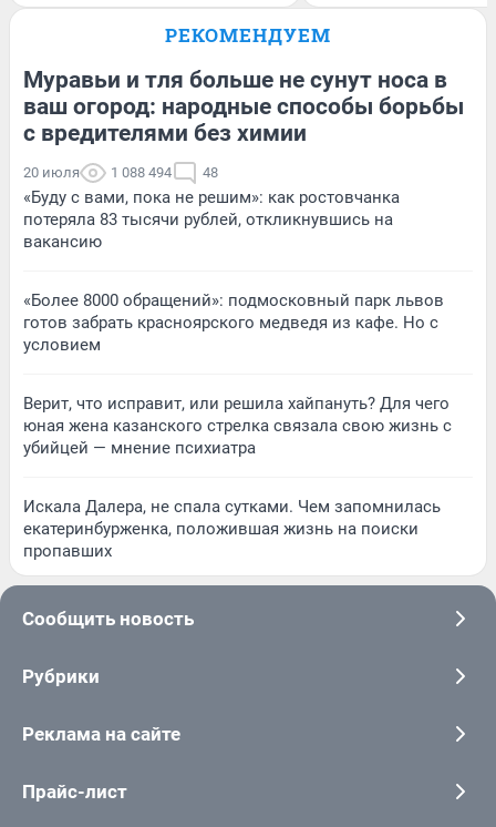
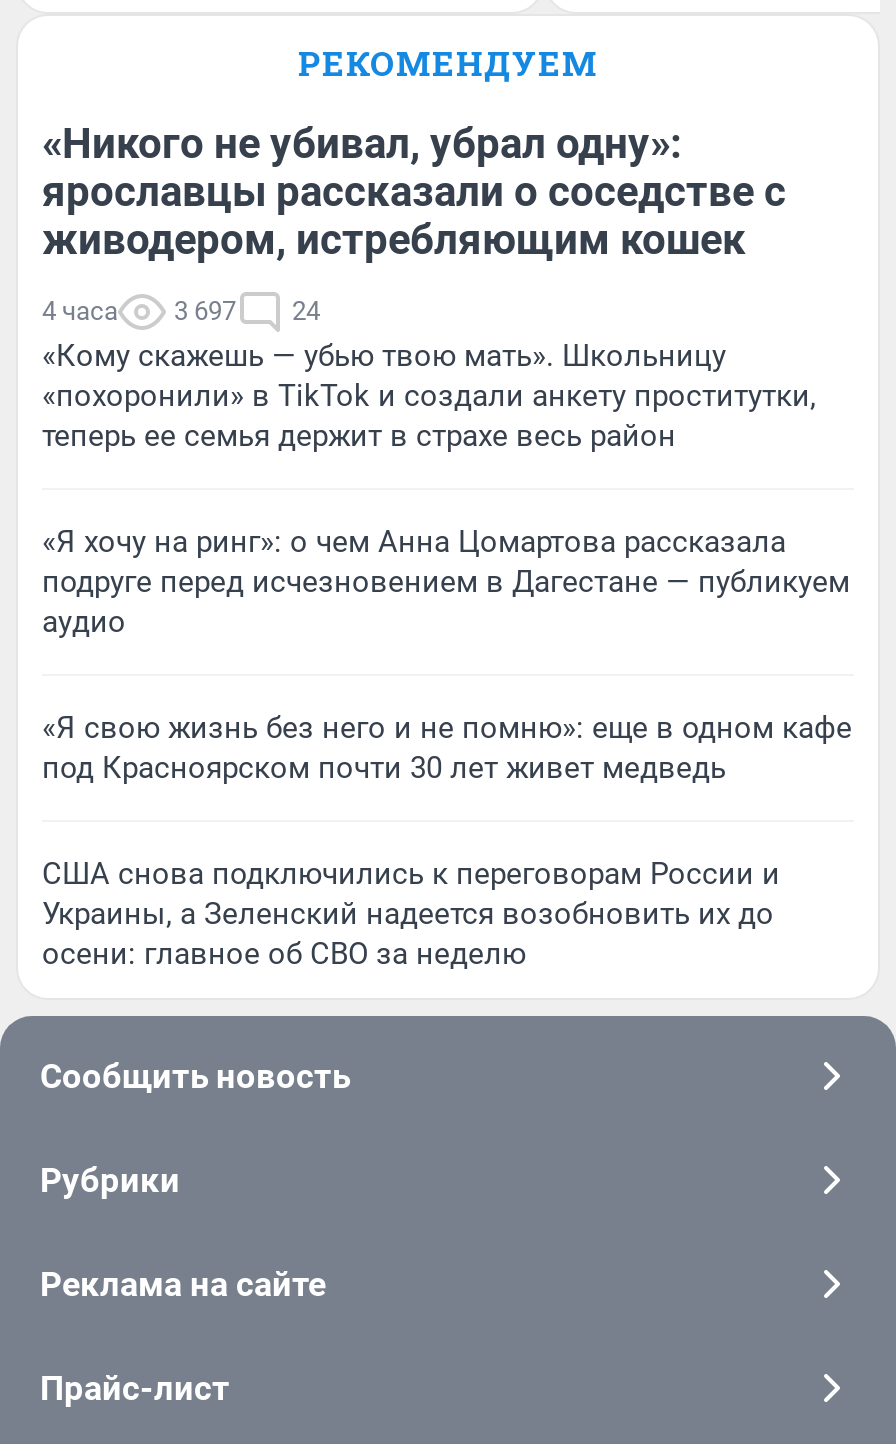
[23,67,464,147] Муравьи и тля больше не сунут носа в | ваш огород: народные способы борьбы | с вредителями без химии -> [42,121,786,265] «Никого не убивал, убрал одну»: | ярославцы рассказали о соседстве с | живодером, истребляющим кошек
[23,164,400,252] 20 июля | 1 088 494 | 48 | «Буду с вами, пока не решим»: как ростовчанка | потеряла 83 тысячи рублей, откликнувшись на | вакансию -> [42,297,816,455] 4 часа | 3 697 | 24 | «Кому скажешь — убью твою мать». Школьницу | «похоронили» в TikTok и создали анкету проститутки, | теперь ее семья держит в страхе весь район
[23,291,444,355] «Более 8000 обращений»: подмосковный парк львов | готов забрать красноярского медведя из кафе. Но с | условием -> [42,525,850,641] «Я хочу на ринг»: о чем Анна Цомартова рассказала | подруге перед исчезновением в Дагестане — публикуем | аудио
[23,394,452,458] Верит, что исправит, или решила хайпануть? Для чего | юная жена казанского стрелка связала свою жизнь с | убийцей — мнение психиатра -> [42,711,852,787] «Я свою жизнь без него и не помню»: еще в одном кафе | под Красноярском почти 30 лет живет медведь
[23,497,441,561] Искала Далера, не спала сутками. Чем запомнилась | екатеринбурженка, положившая жизнь на поиски | пропавших -> [42,857,780,973] США снова подключились к переговорам России и | Украины, а Зеленский надеется возобновить их до | осени: главное об СВО за неделю

